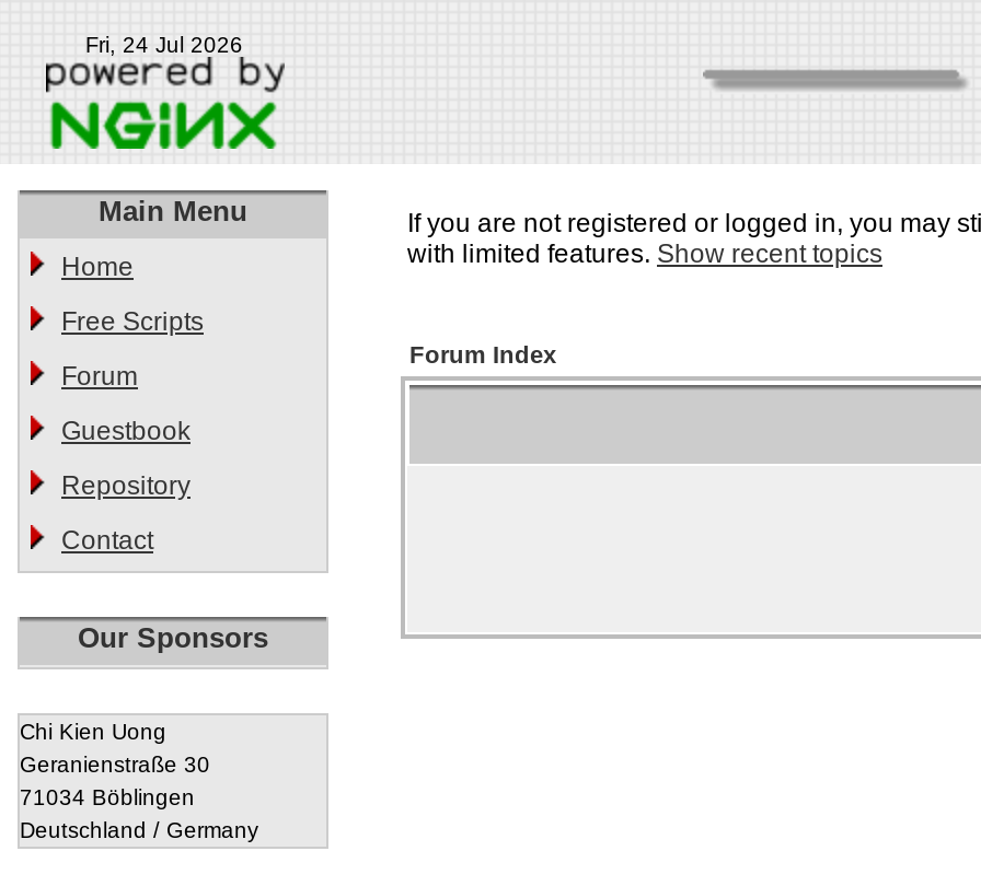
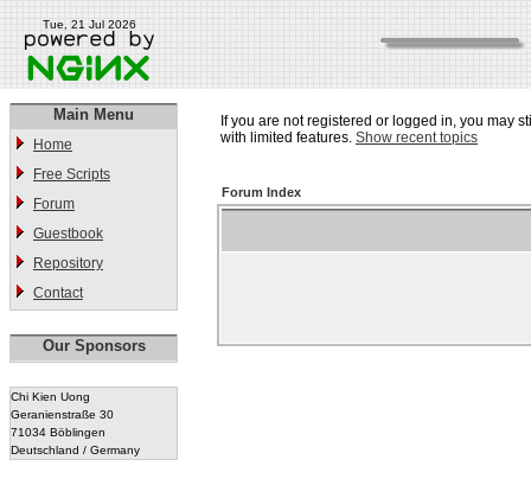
[85,33,243,57] Fri, 24 Jul 2026 -> [42,18,136,31] Tue, 21 Jul 2026

